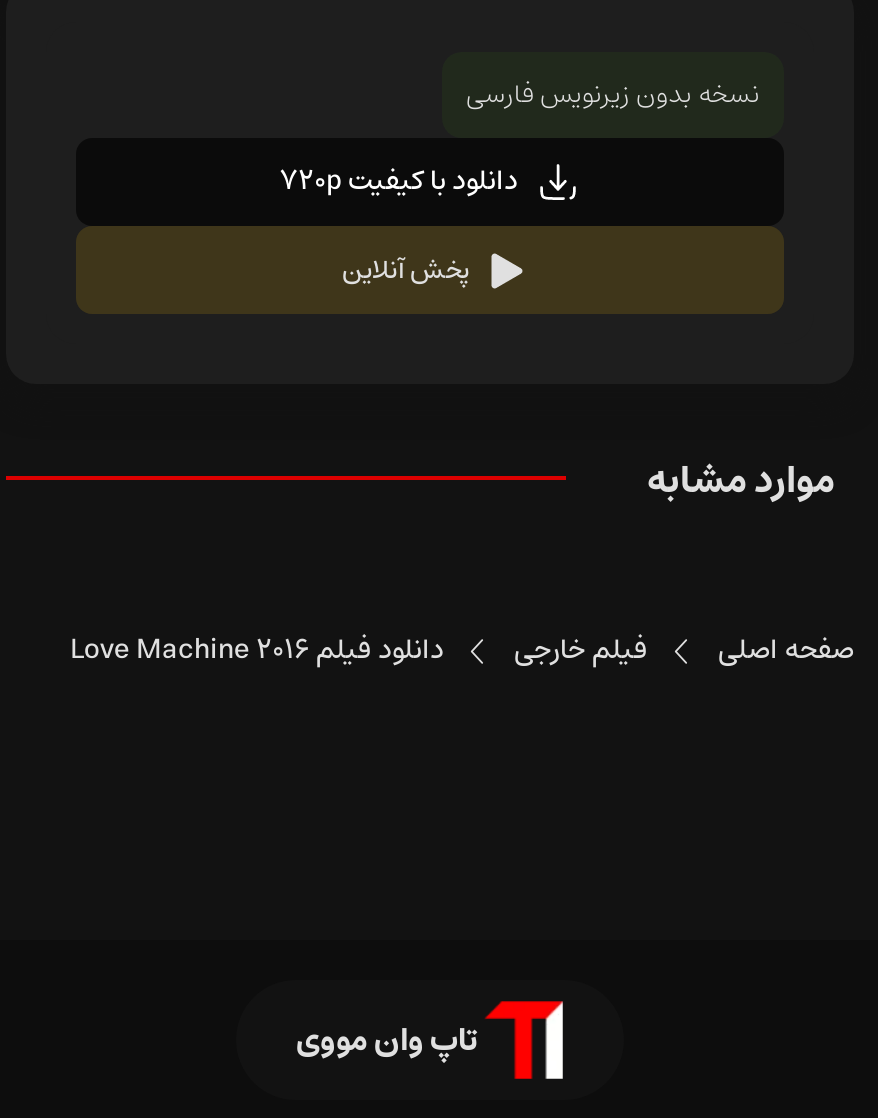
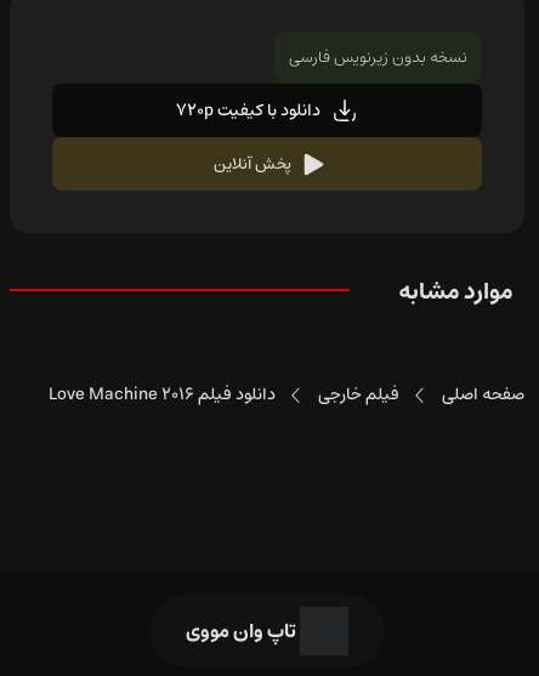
[486,998,566,1082] [image] -> none

